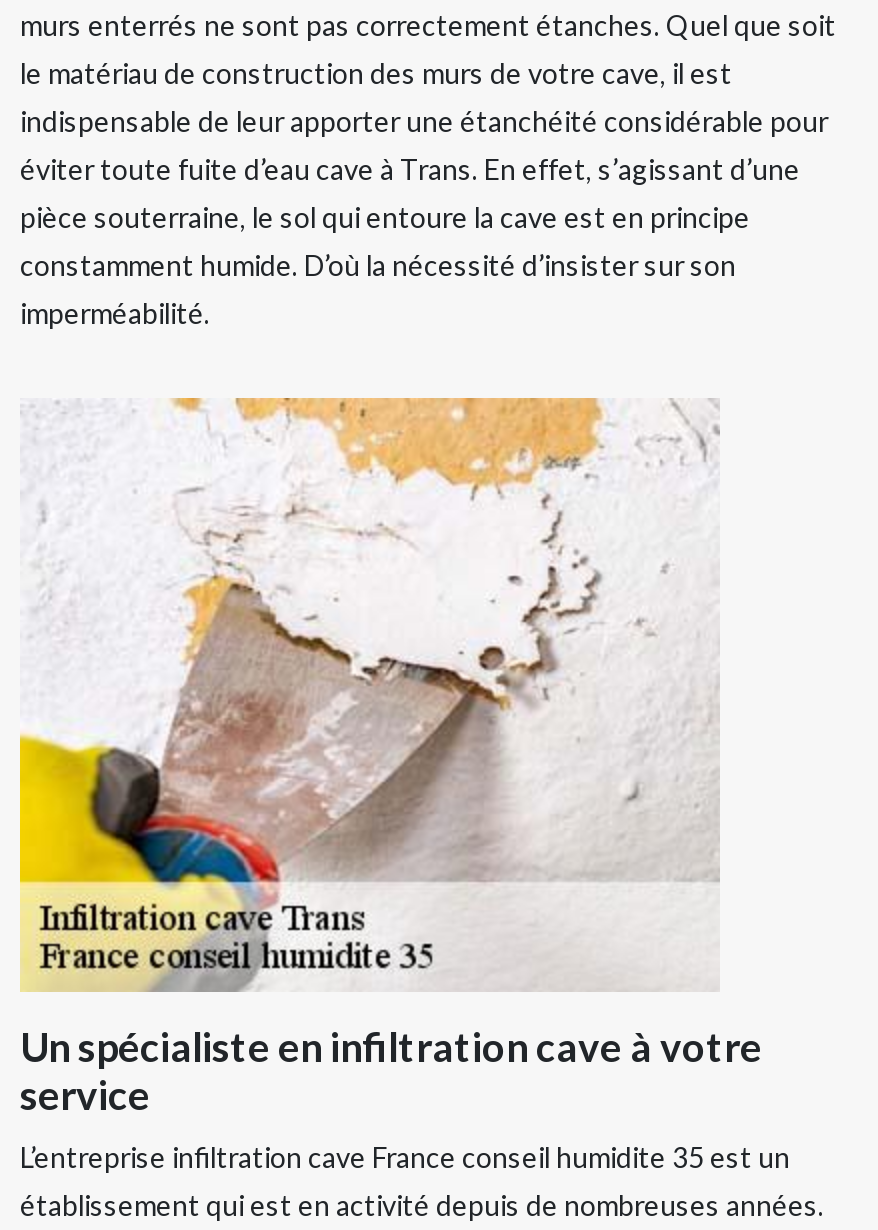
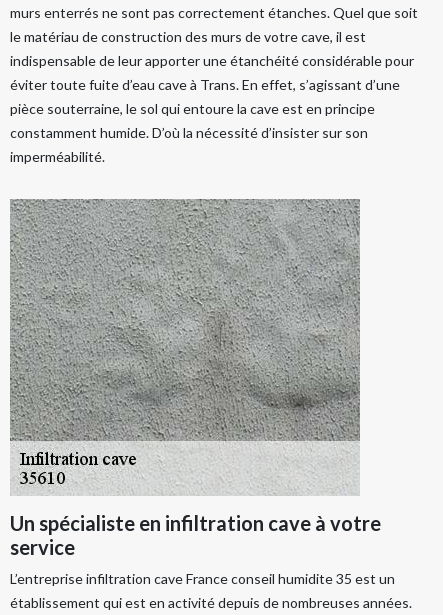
[18,396,720,992] [image] -> [9,198,361,496] [image]

